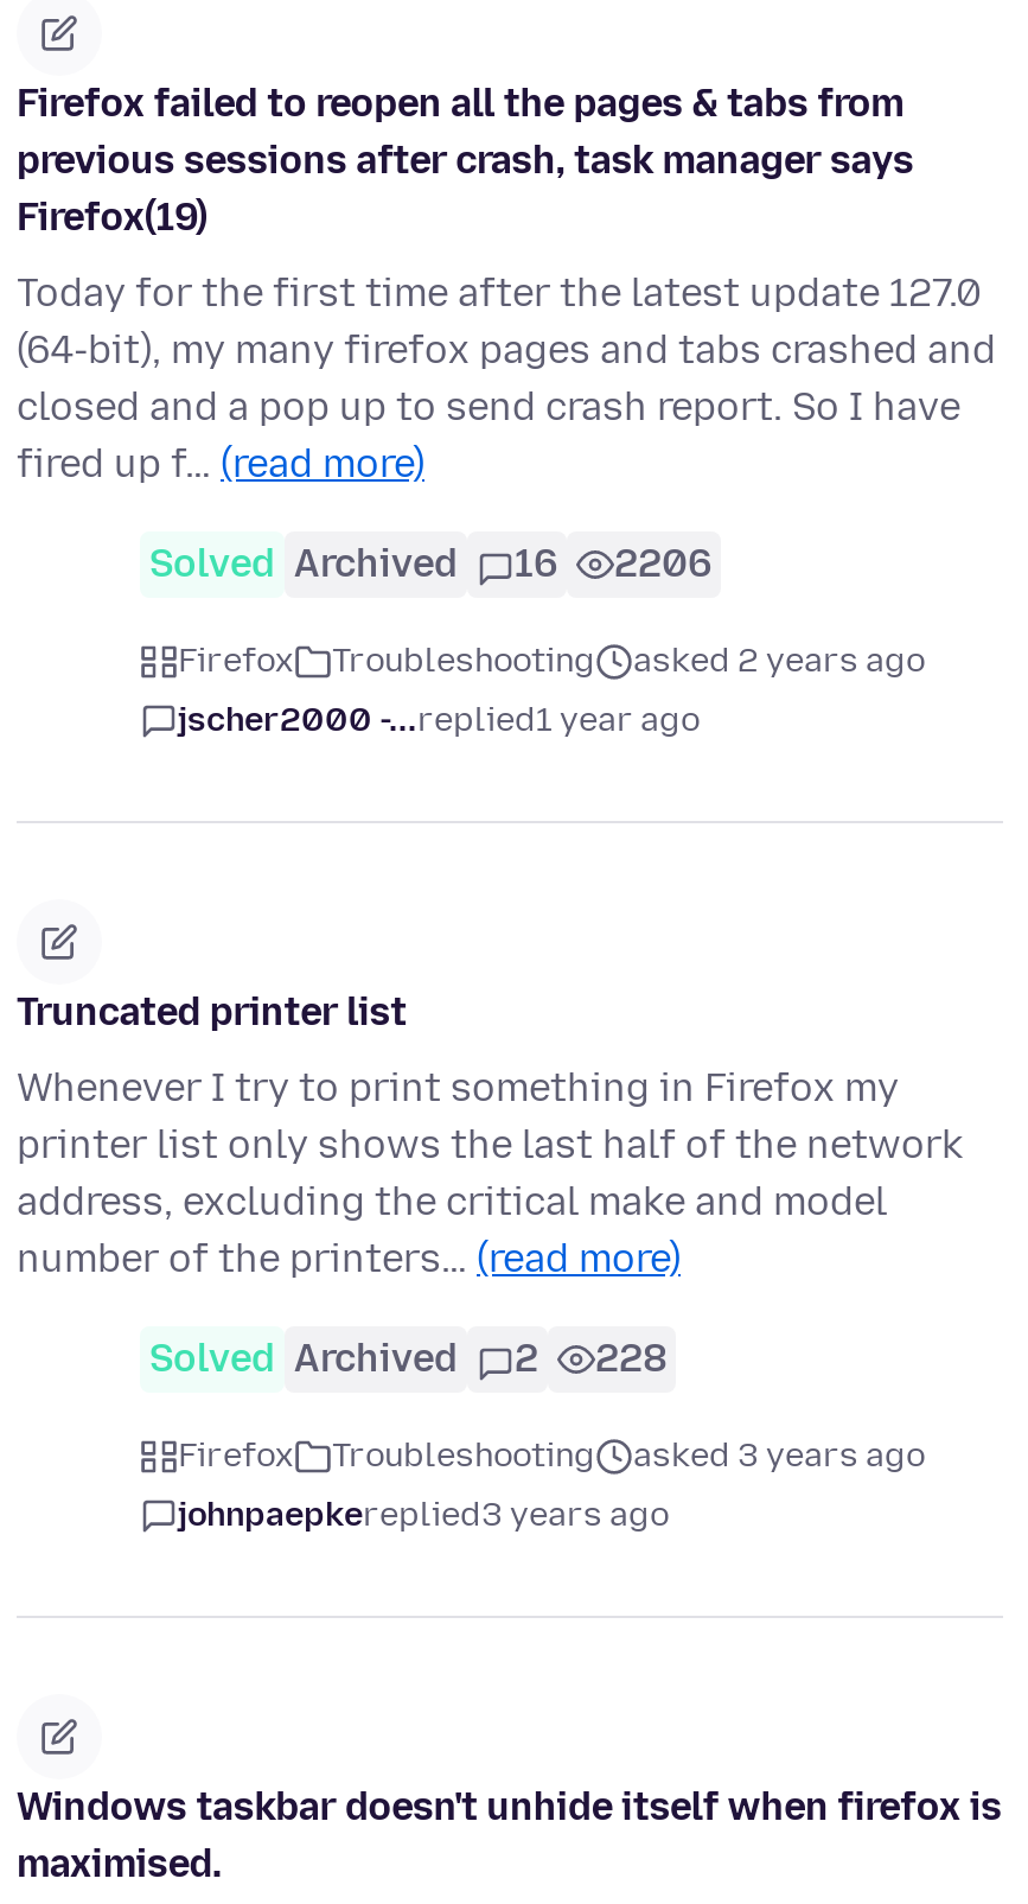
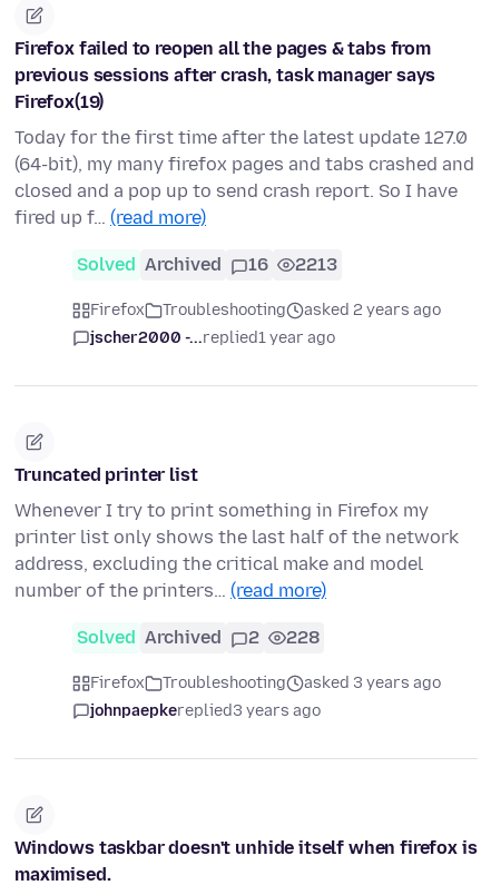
[149,542,711,587] Solved Archived 16 2206 -> [77,254,337,276] Solved Archived 16 2213

